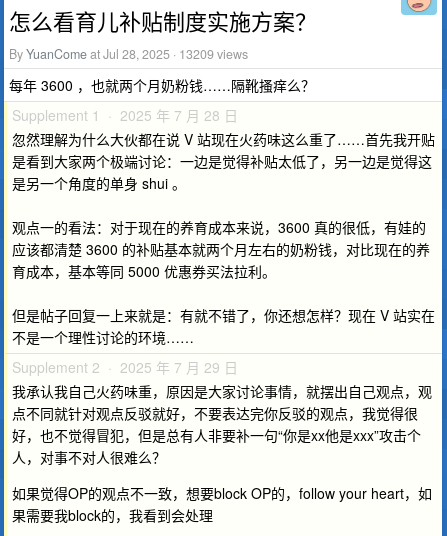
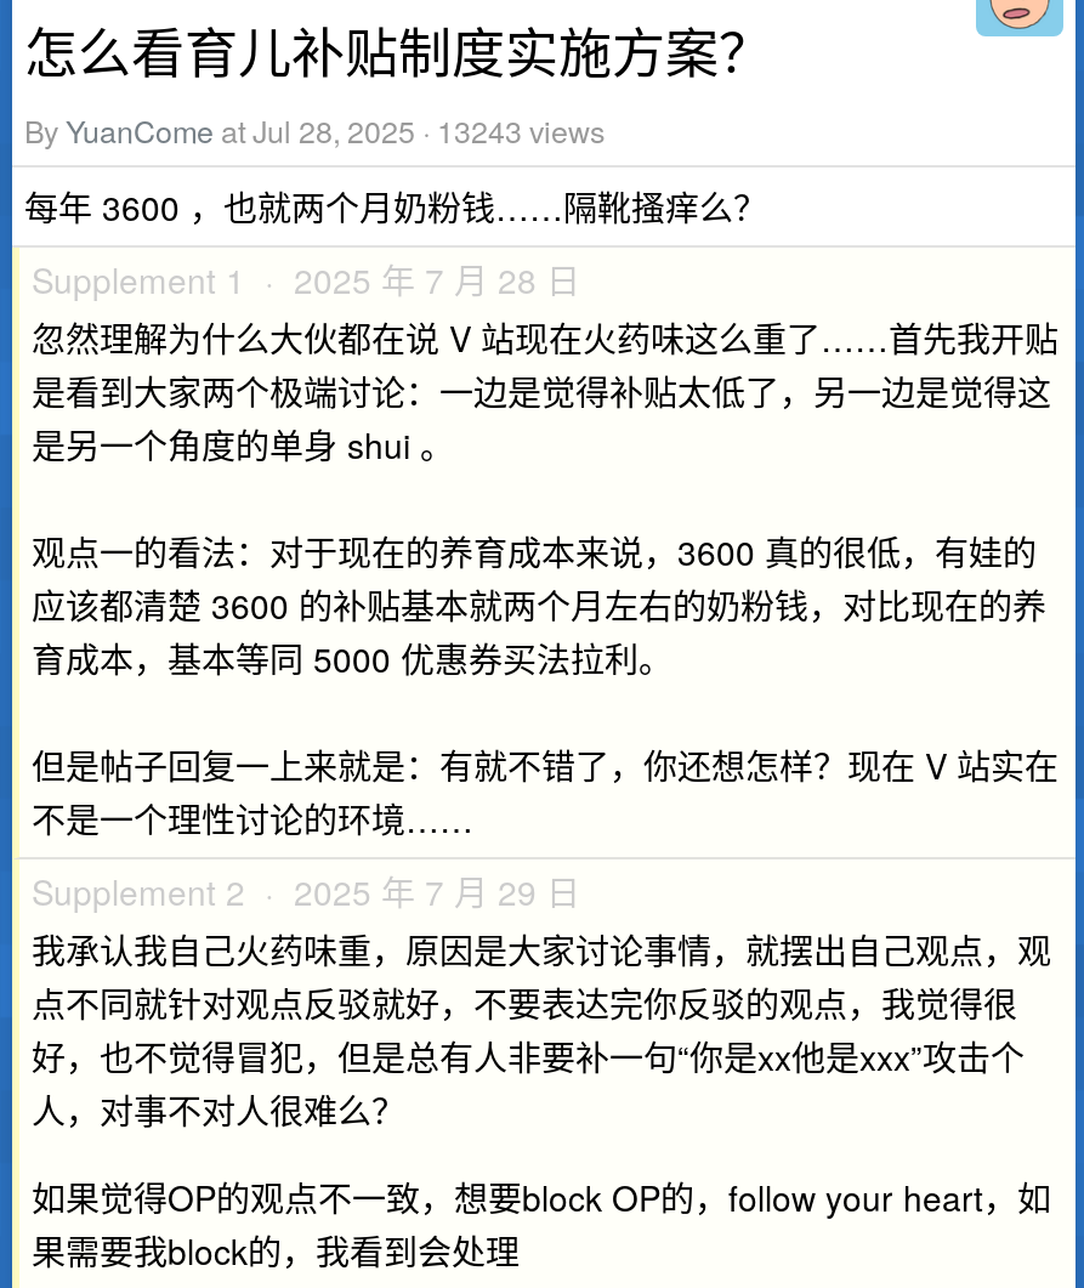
[9,45,248,63] ByYuanCome at Jul 28, 2025 · 13209 views -> [24,109,605,153] ByYuanCome at Jul 28, 2025 · 13243 views

